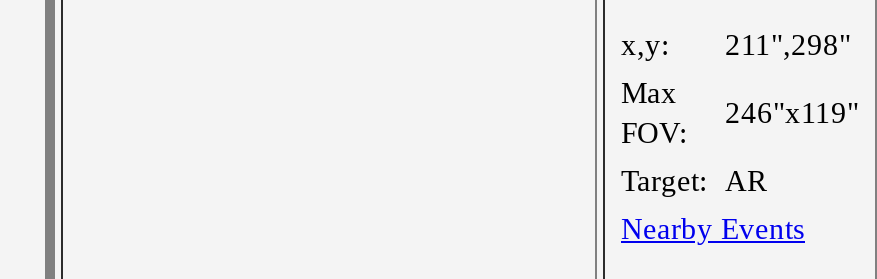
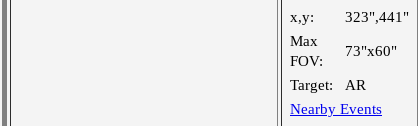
[621,29,851,61] x,y: 211",298" -> [290,9,409,25] x,y: 323",441"
[725,97,859,129] 246"x119" -> [345,43,397,59] 73"x60"

